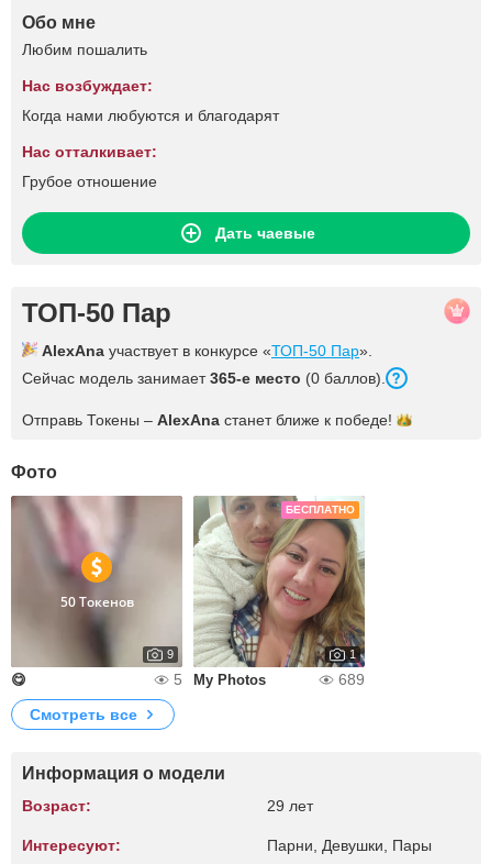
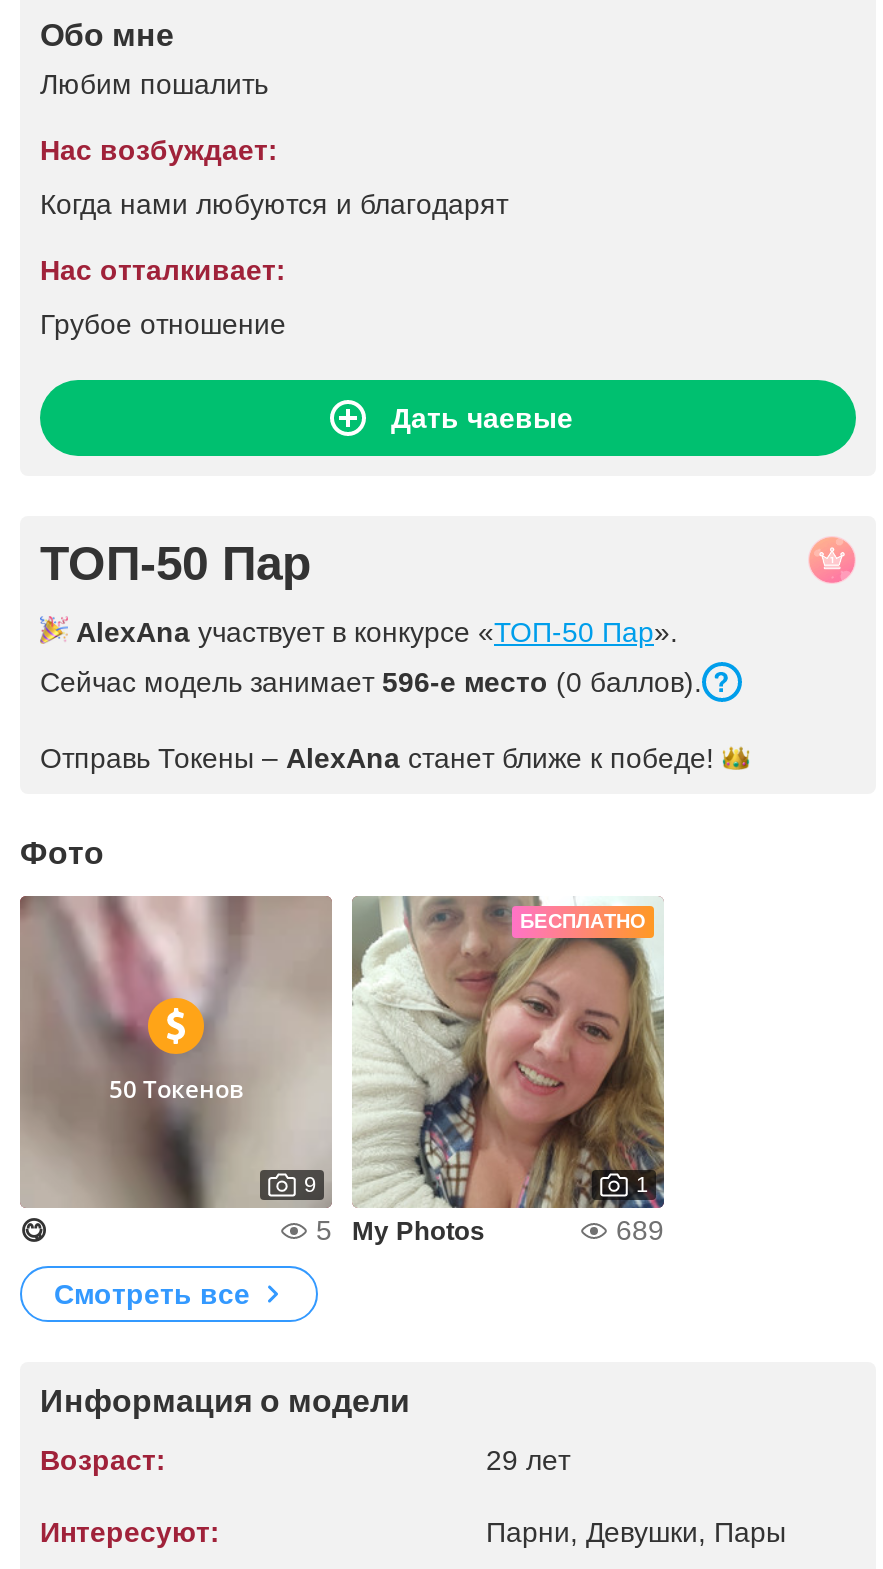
[22,369,386,387] Сейчас модель занимает 365-е место (0 баллов). -> [40,666,702,698] Сейчас модель занимает 596-е место (0 баллов).

